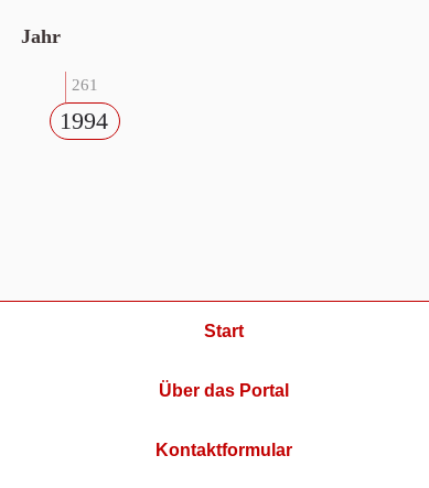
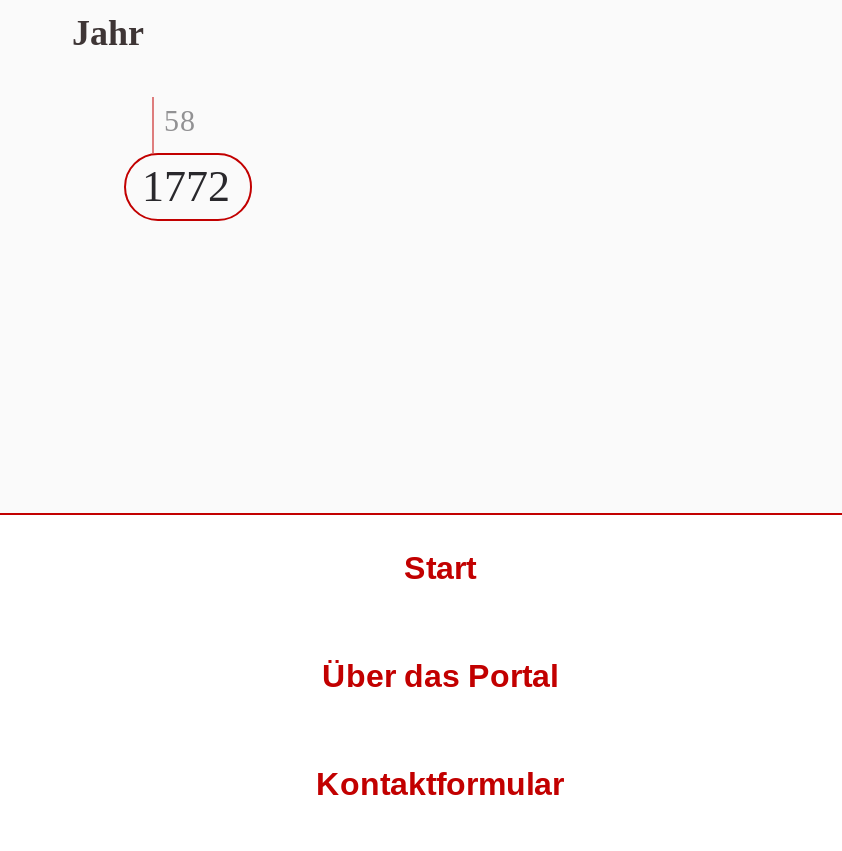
[72,76,98,94] 261 -> [164,105,196,137] 58
[60,107,108,134] 1994 -> [142,161,230,211] 1772

